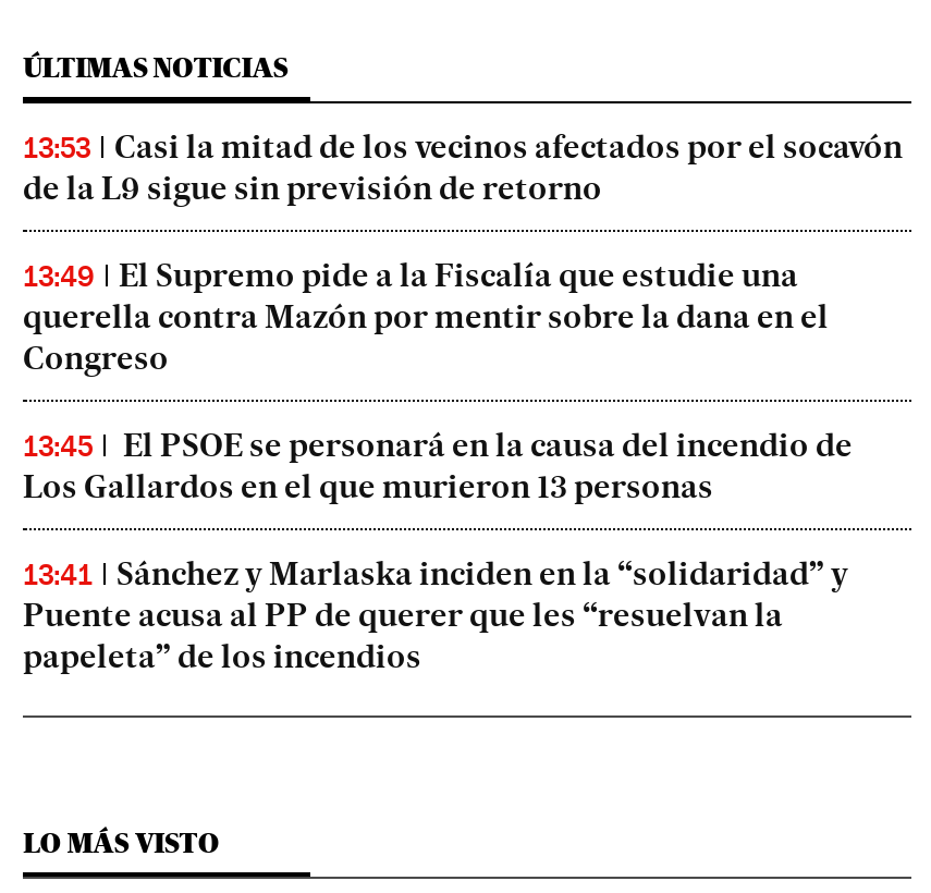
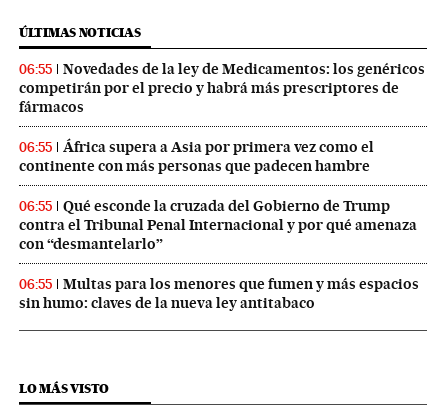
[23,128,903,209] 13:53 | Casi la mitad de los vecinos afectados por el socavón | de la L9 sigue sin previsión de retorno -> [19,60,425,116] 06:55 | Novedades de la ley de Medicamentos: los genéricos | competirán por el precio y habrá más prescriptores de | fármacos
[23,257,829,379] 13:49 | El Supremo pide a la Fiscalía que estudie una | querella contra Mazón por mentir sobre la dana en el | Congreso -> [19,138,374,175] 06:55 | África supera a Asia por primera vez como el | continente con más personas que padecen hambre
[23,426,853,507] 13:45 | El PSOE se personará en la causa del incendio de | Los Gallardos en el que murieron 13 personas -> [19,197,417,253] 06:55 | Qué esconde la cruzada del Gobierno de Trump | contra el Tribunal Penal Internacional y por qué amenaza | con “desmantelarlo”
[23,555,848,677] 13:41 | Sánchez y Marlaska inciden en la “solidaridad” y | Puente acusa al PP de querer que les “resuelvan la | papeleta” de los incendios -> [19,275,419,312] 06:55 | Multas para los menores que fumen y más espacios | sin humo: claves de la nueva ley antitabaco

